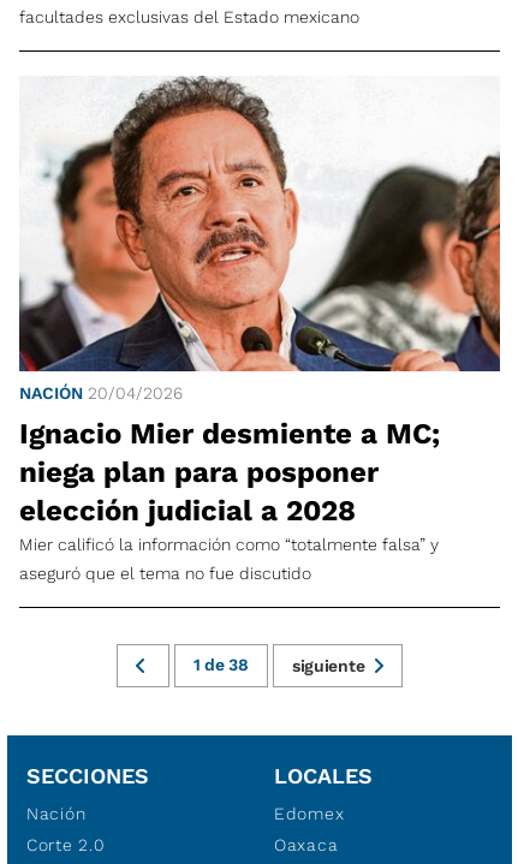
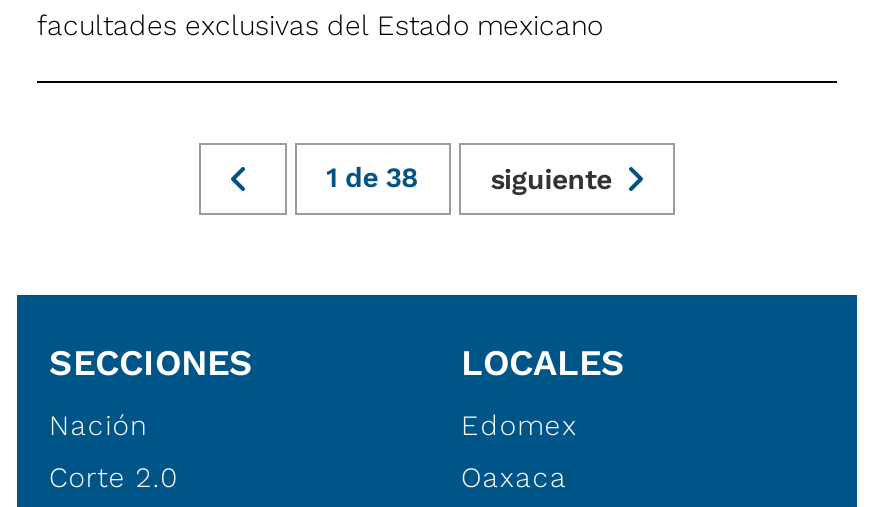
[18,75,501,583] [image] | NACIÓN 20/04/2026 | Ignacio Mier desmiente a MC; | niega plan para posponer | elección judicial a 2028 | Mier calificó la información como “totalmente falsa” y | aseguró que el tema no fue discutido -> none

